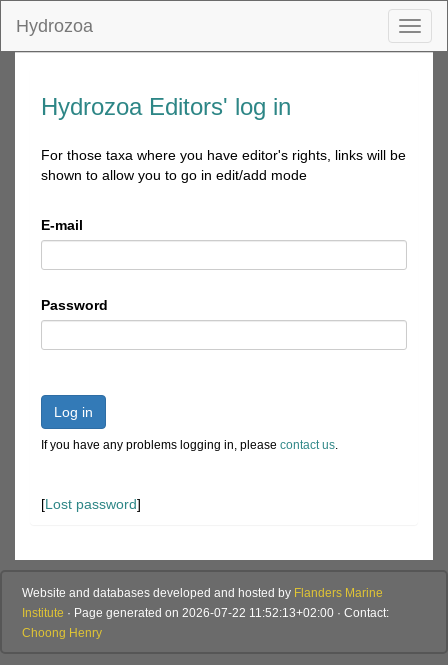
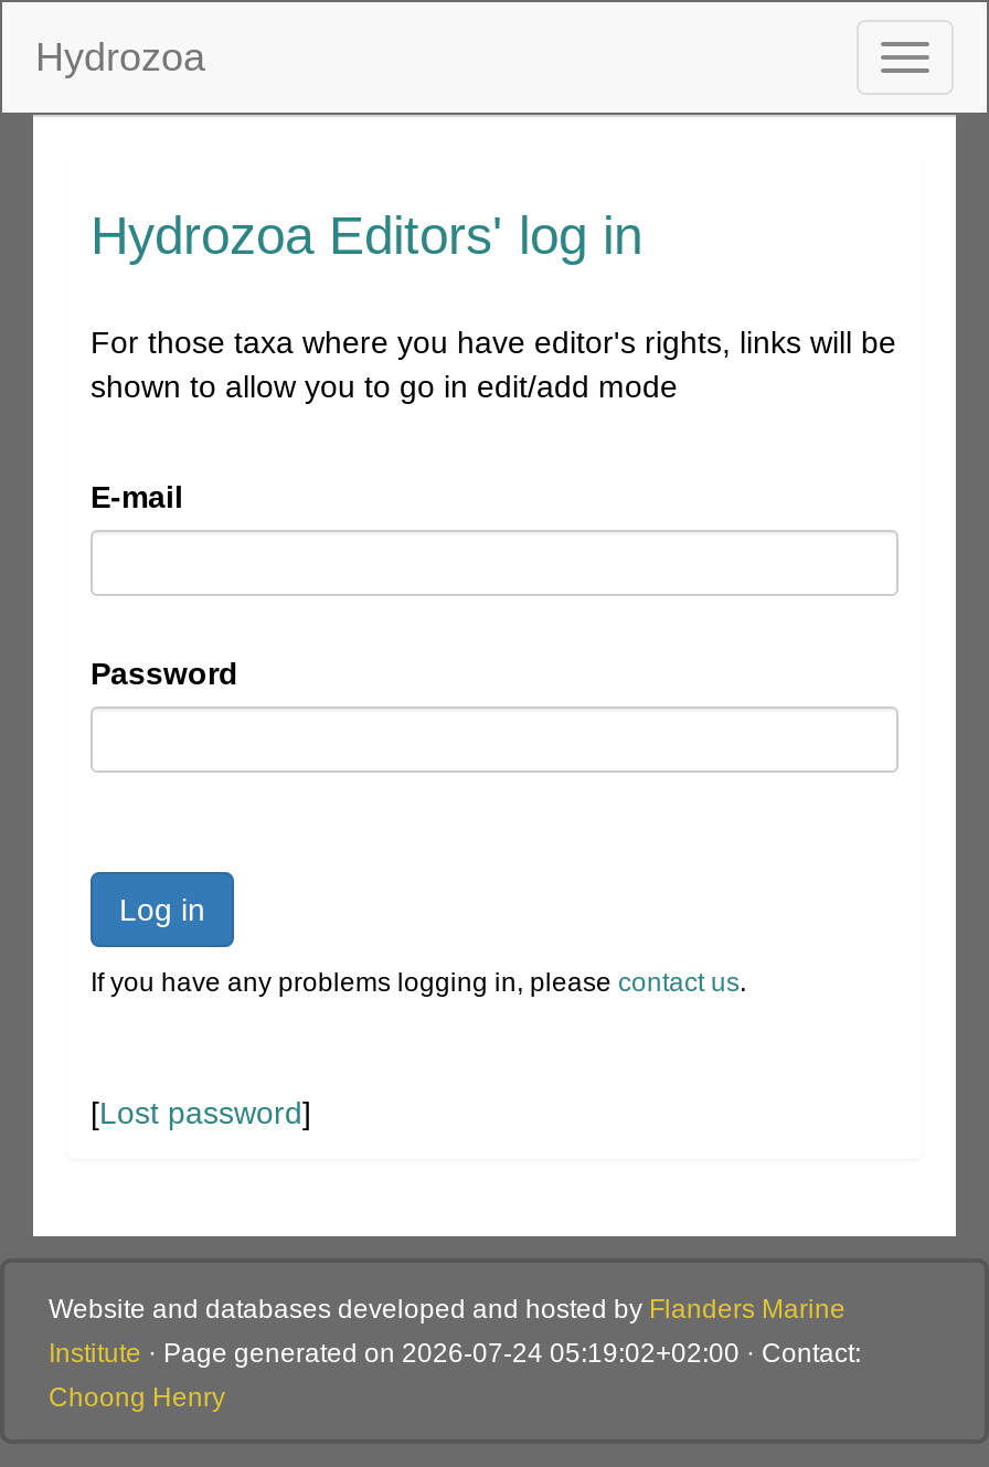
[22,606,389,620] Institute · Page generated on 2026-07-22 11:52:13+02:00 · Contact: -> [49,1338,861,1369] Institute · Page generated on 2026-07-24 05:19:02+02:00 · Contact:

